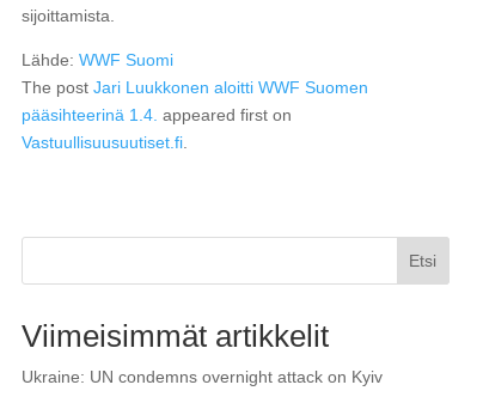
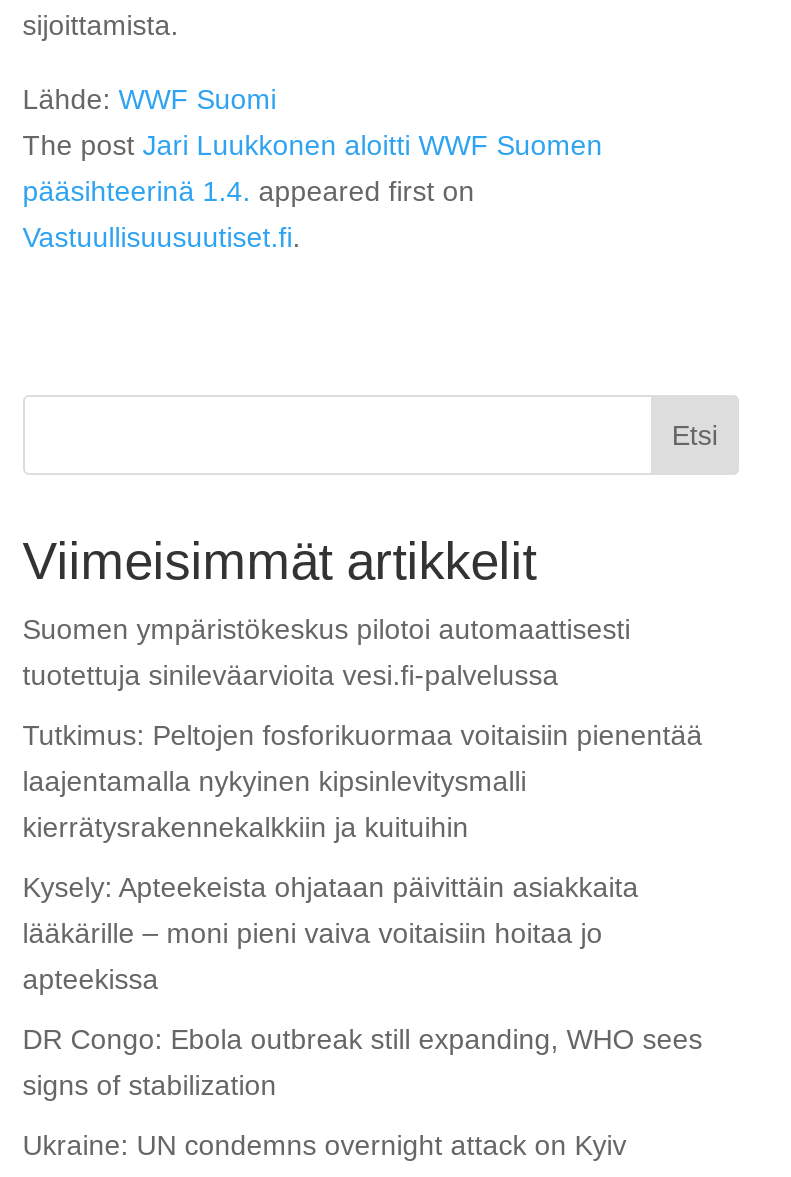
none -> [23,614,703,1102] Suomen ympäristökeskus pilotoi automaattisesti | tuotettuja sinileväarvioita vesi.fi-palvelussa | Tutkimus: Peltojen fosforikuormaa voitaisiin pienentää | laajentamalla nykyinen kipsinlevitysmalli | kierrätysrakennekalkkiin ja kuituihin | Kysely: Apteekeista ohjataan päivittäin asiakkaita | lääkärille – moni pieni vaiva voitaisiin hoitaa jo | apteekissa | DR Congo: Ebola outbreak still expanding, WHO sees | signs of stabilization

